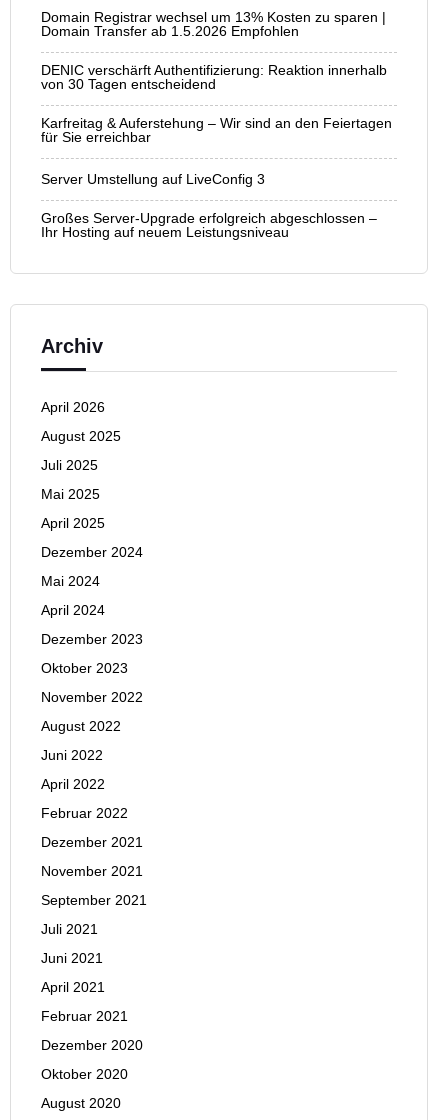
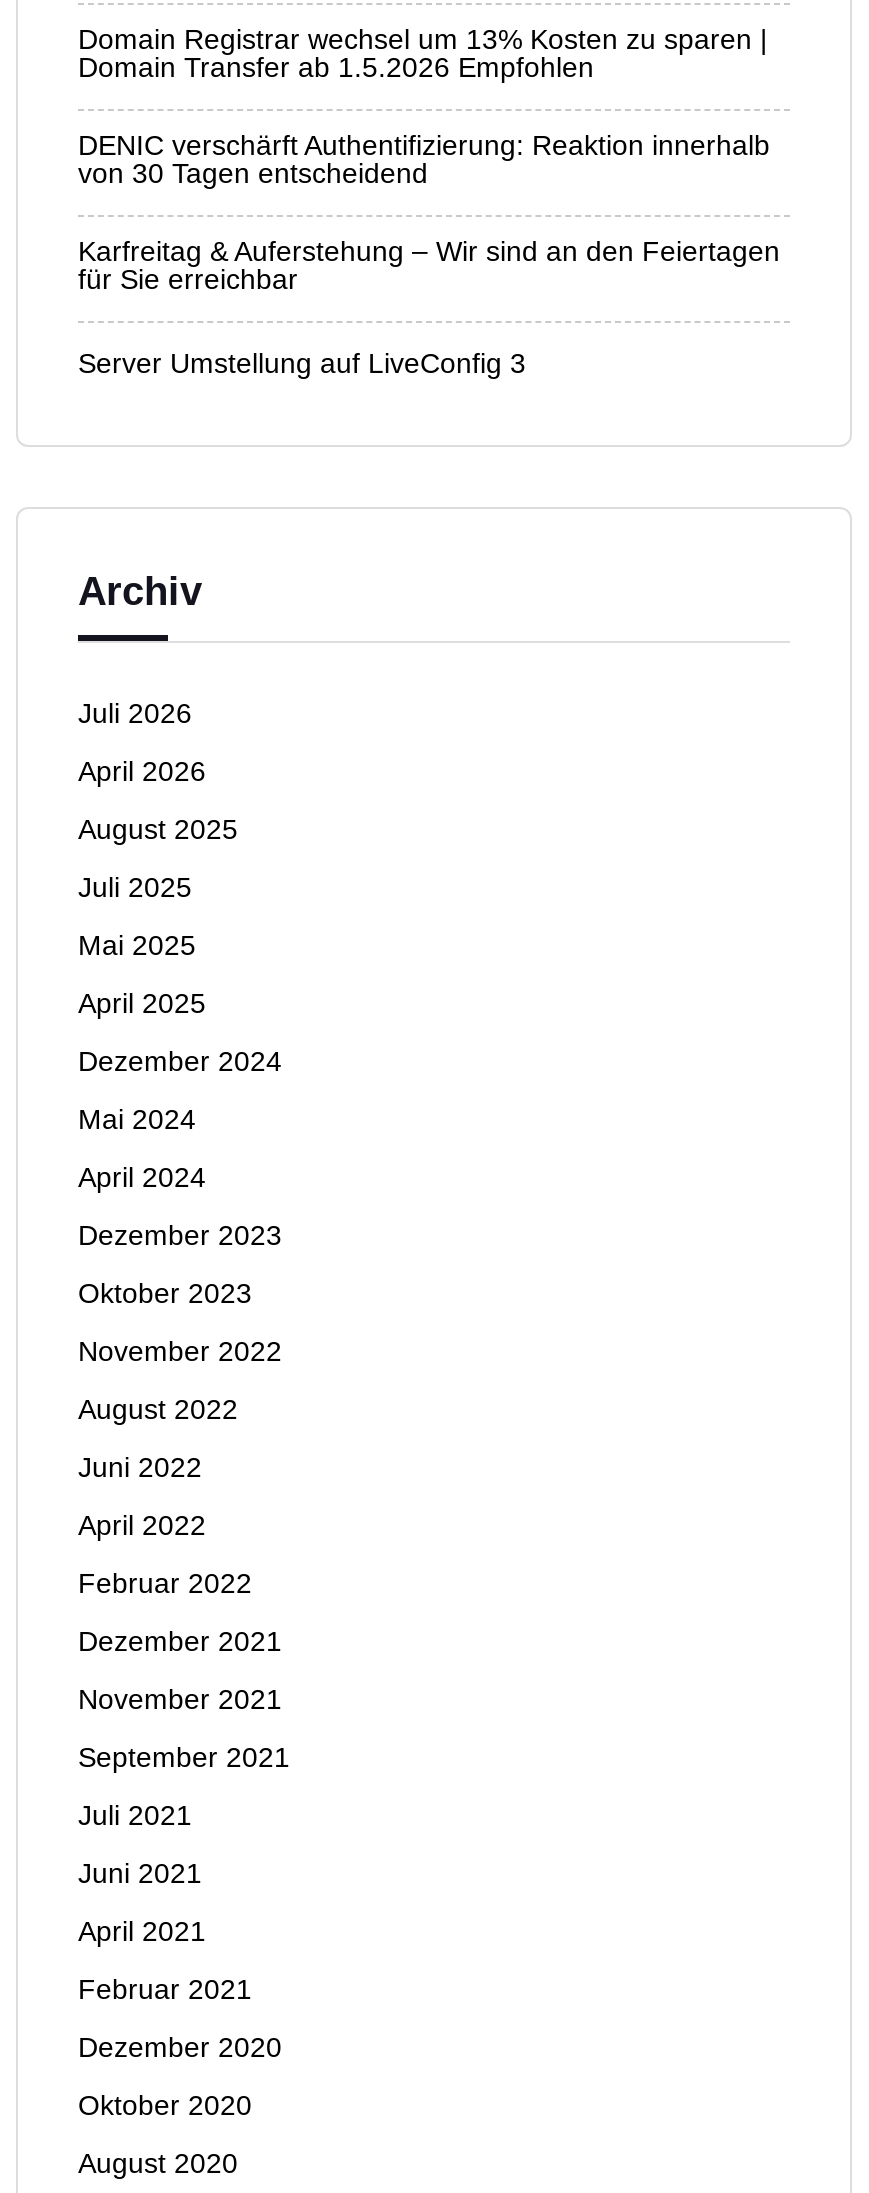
[41,210,377,240] Großes Server-Upgrade erfolgreich abgeschlossen – | Ihr Hosting auf neuem Leistungsniveau -> none
moved [41,335,103,357] -> [78,569,202,613]: Archiv
none -> [78,697,192,729] Juli 2026

